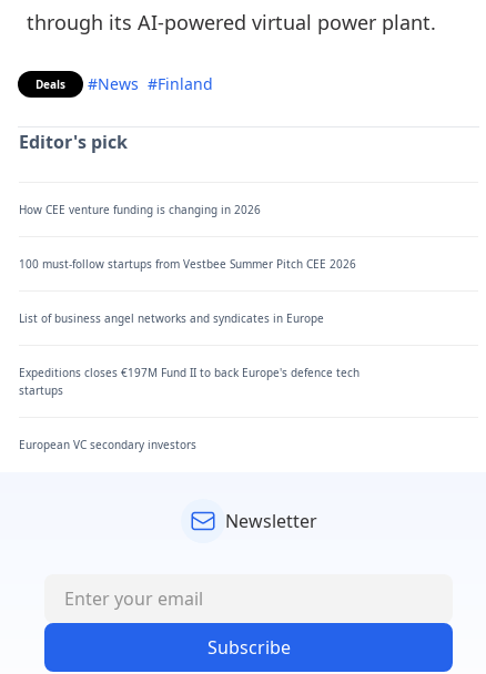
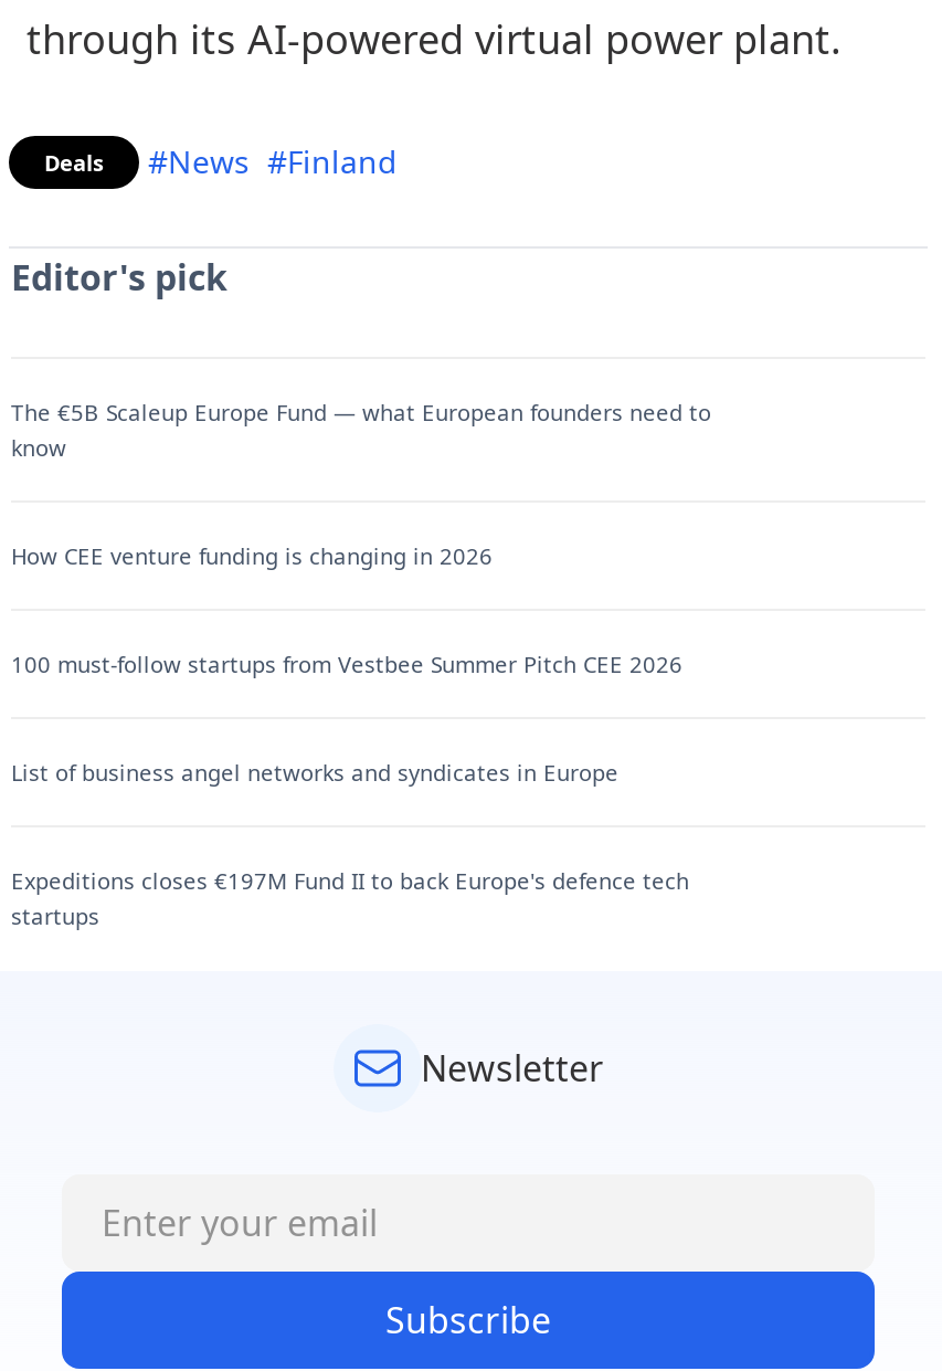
none -> [11,397,711,463] The €5B Scaleup Europe Fund — what European founders need to | know
moved [19,202,360,398] -> [11,540,689,931]: How CEE venture funding is changing in 2026 | 100 must-follow startups from Vestbee Summer Pitch CEE 2026 | List of business angel networks and syndicates in Europe | Expeditions closes €197M Fund II to back Europe's defence tech | startups
[19,437,196,452] European VC secondary investors -> none

